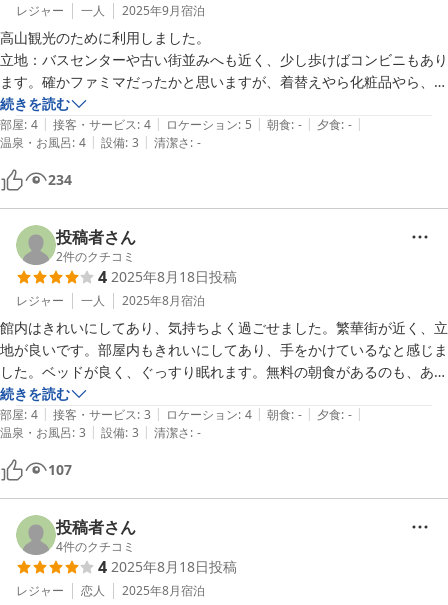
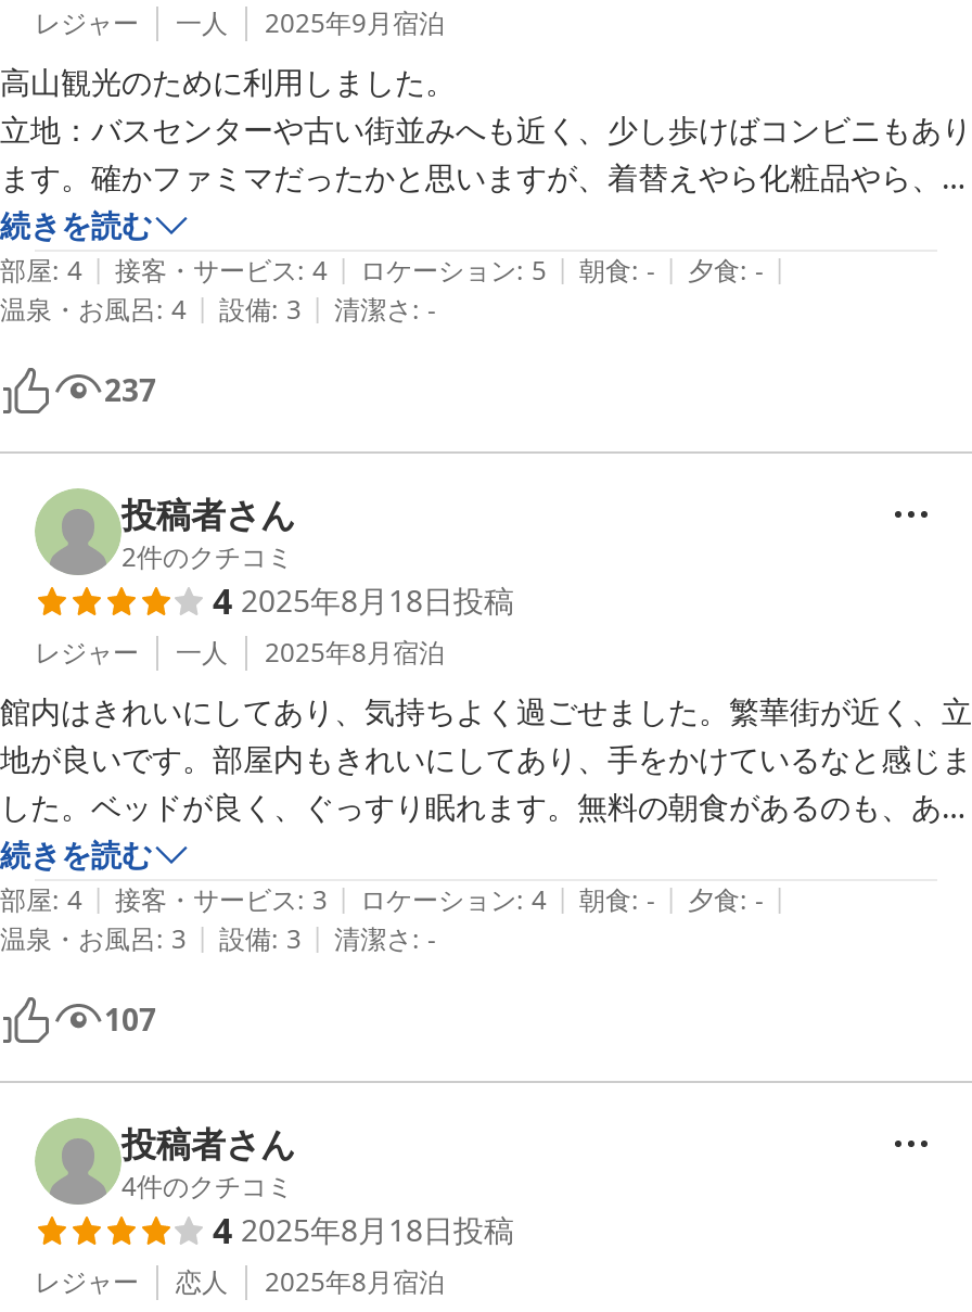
[48,170,72,189] 234 -> [104,369,156,410] 237

